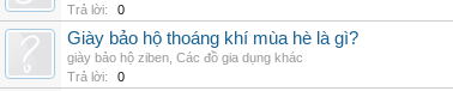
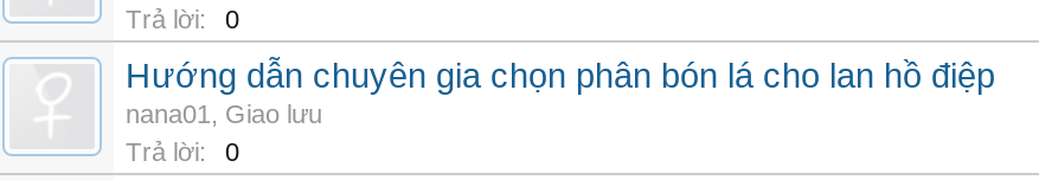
[67,29,358,65] Giày bảo hộ thoáng khí mùa hè là gì? | giày bảo hộ ziben, Các đồ gia dụng khác -> [126,57,995,128] Hướng dẫn chuyên gia chọn phân bón lá cho lan hồ điệp | nana01, Giao lưu

